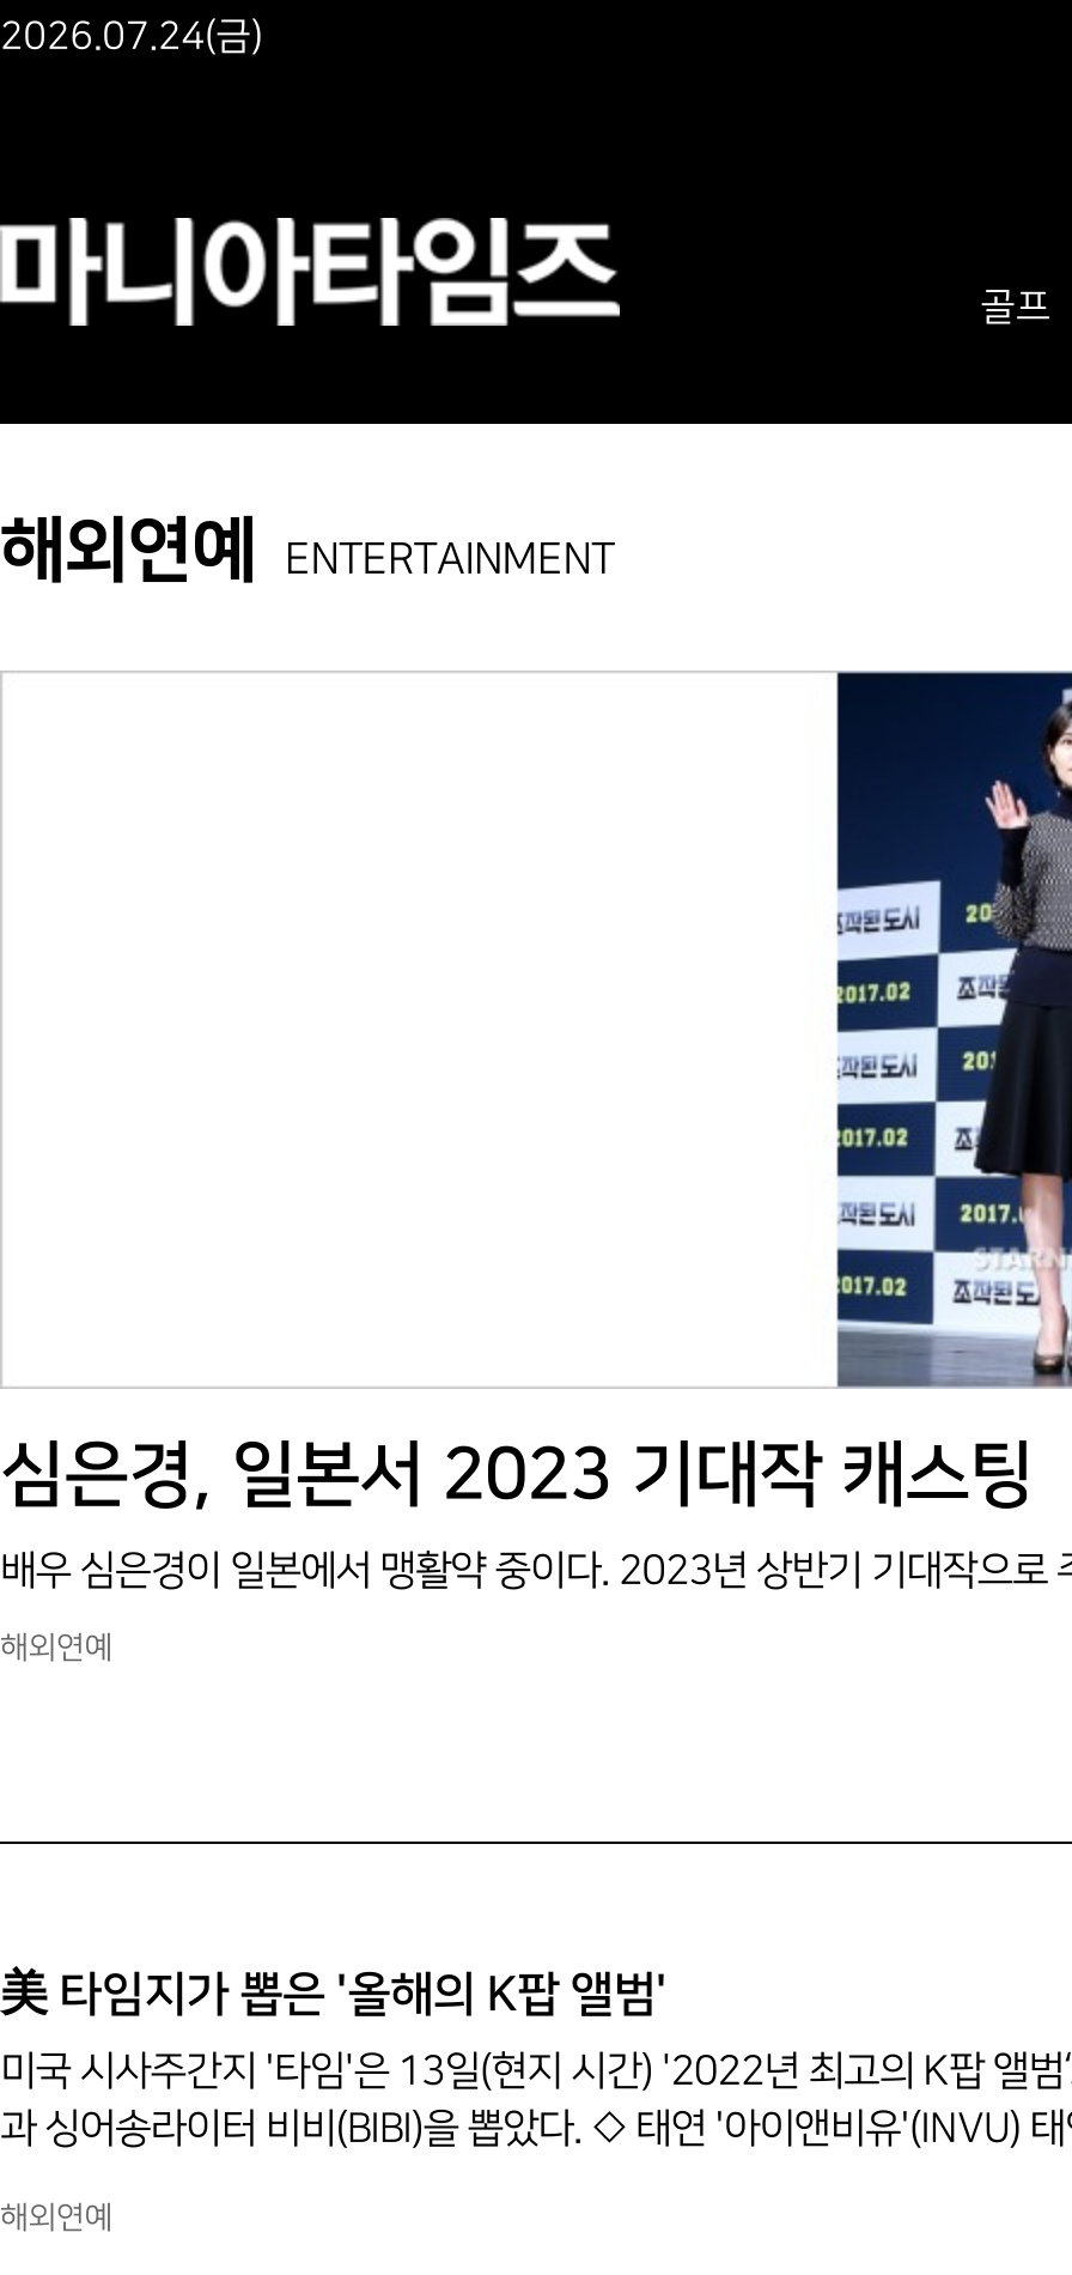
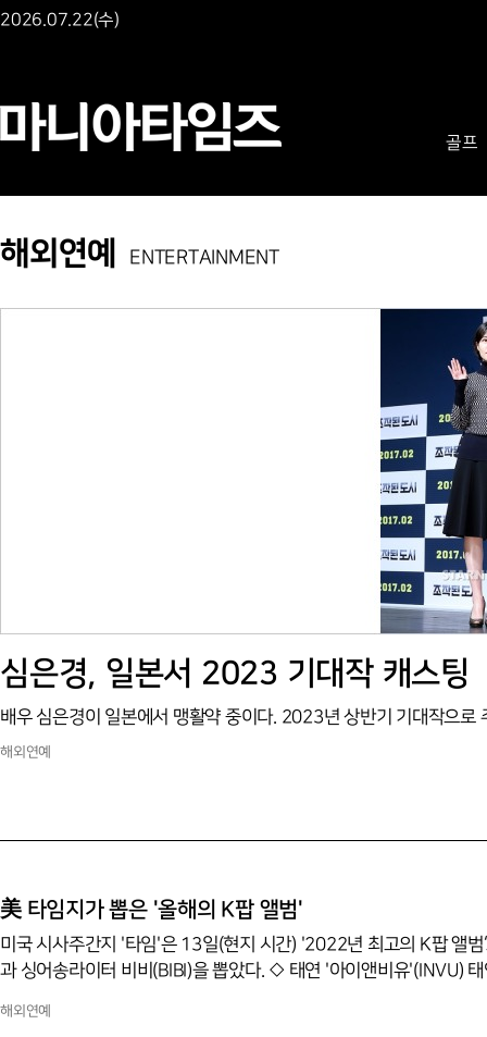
[0,17,263,57] 2026.07.24(금) -> [0,11,119,29] 2026.07.22(수)

